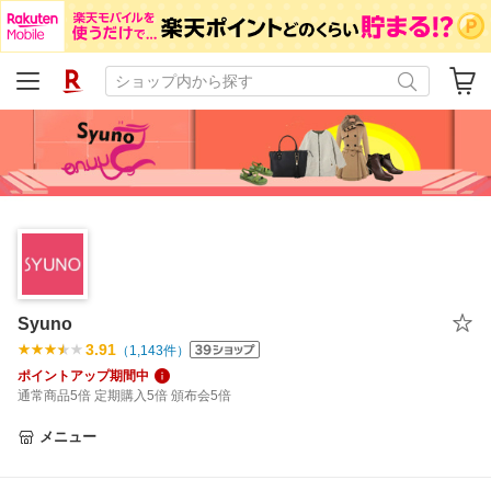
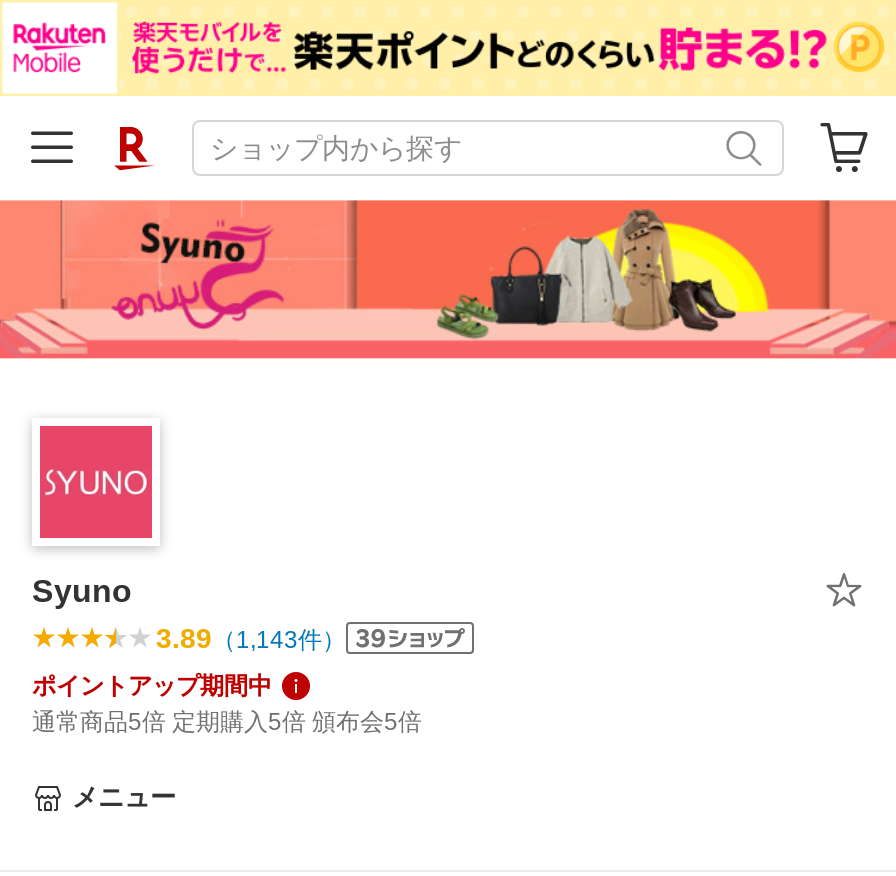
[85,341,190,358] 3.91（1,143件） -> [156,622,346,654] 3.89（1,143件）

